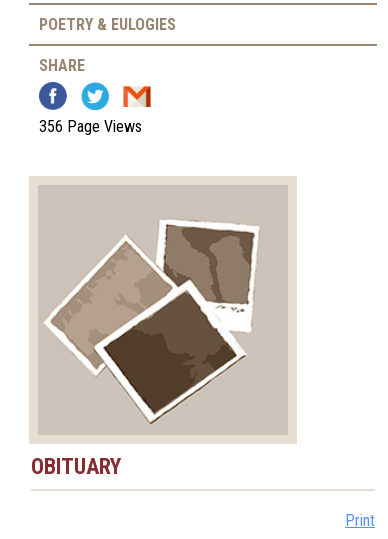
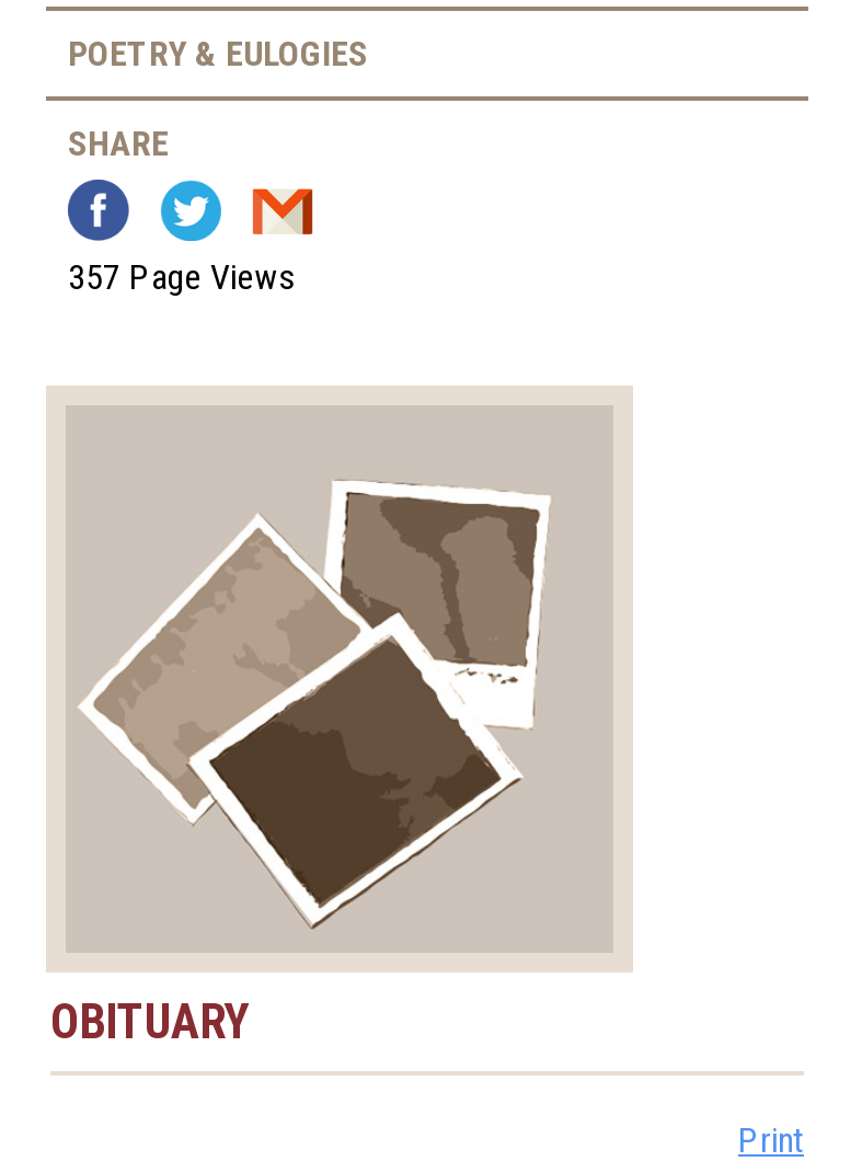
[39,117,142,136] 356 Page Views -> [68,256,294,298] 357 Page Views

